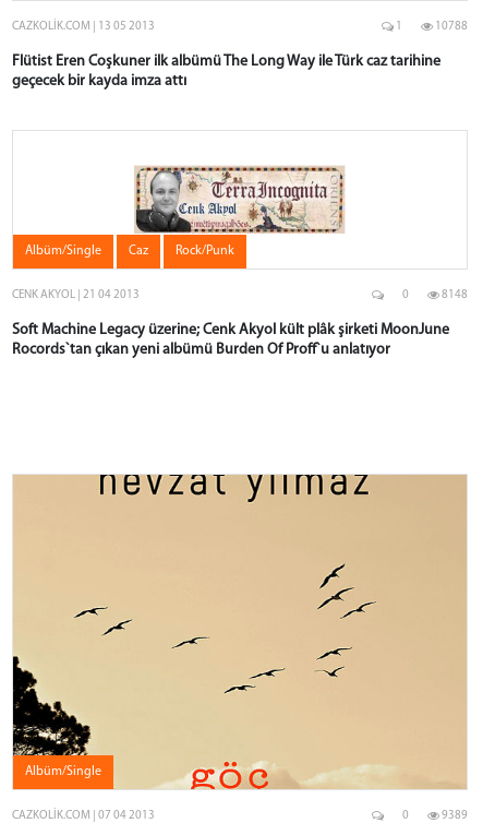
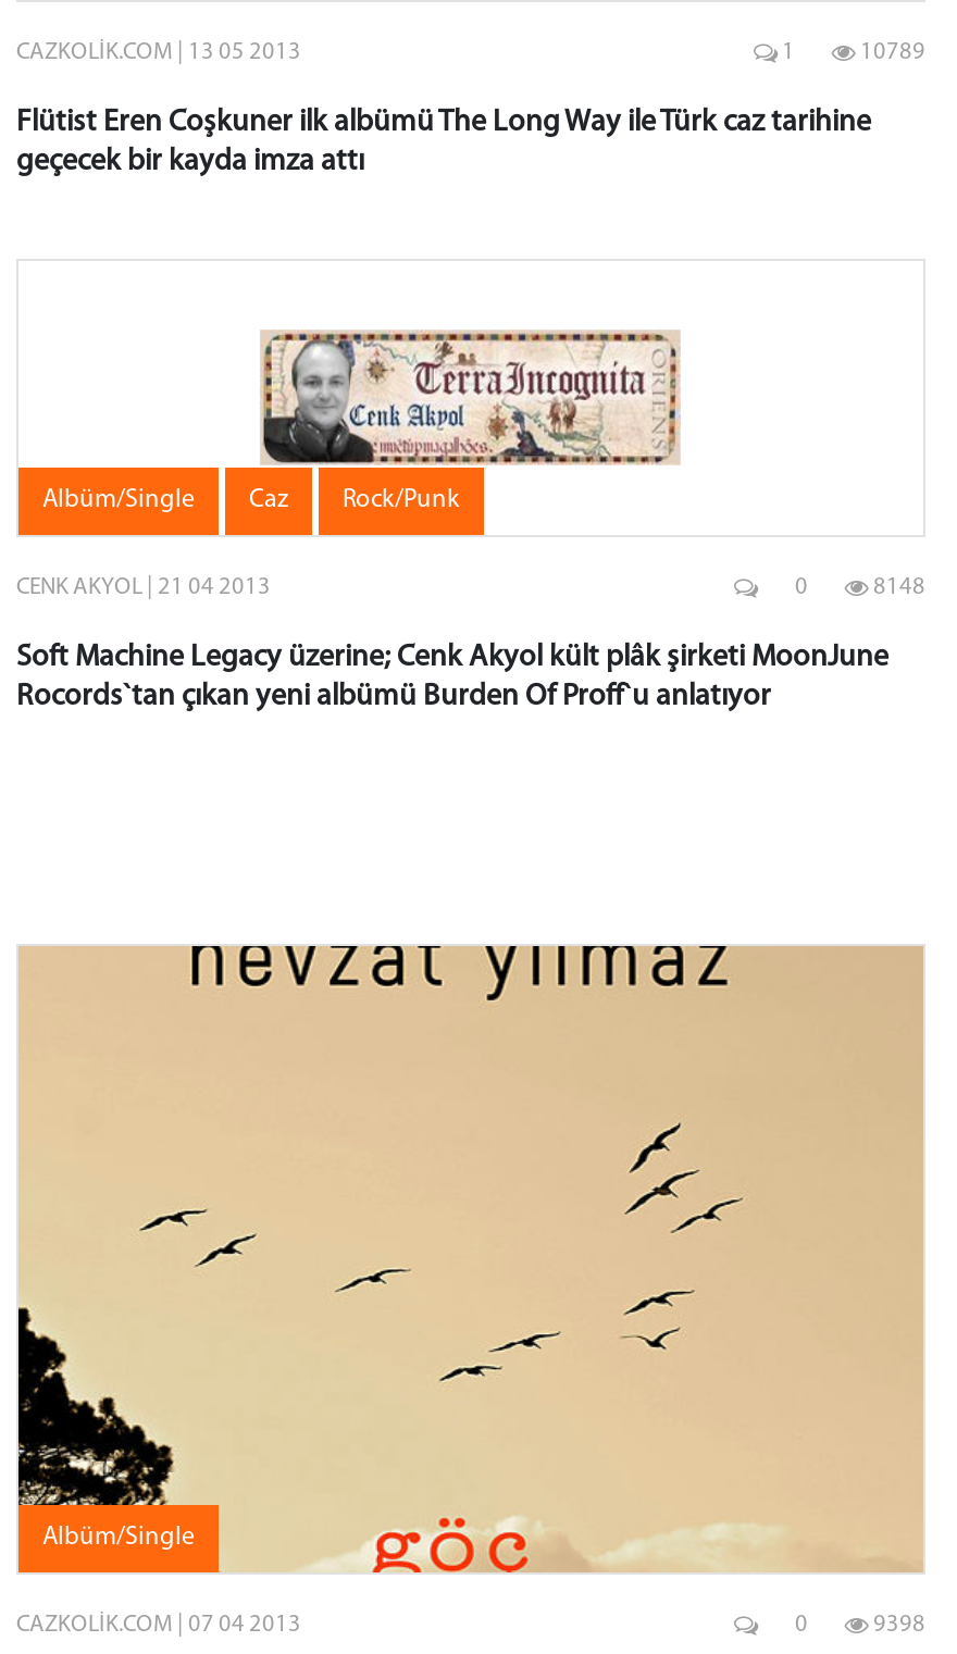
[435,21,468,33] 10788 -> [860,42,925,66] 10789
[442,810,468,822] 9389 -> [873,1615,925,1639] 9398

